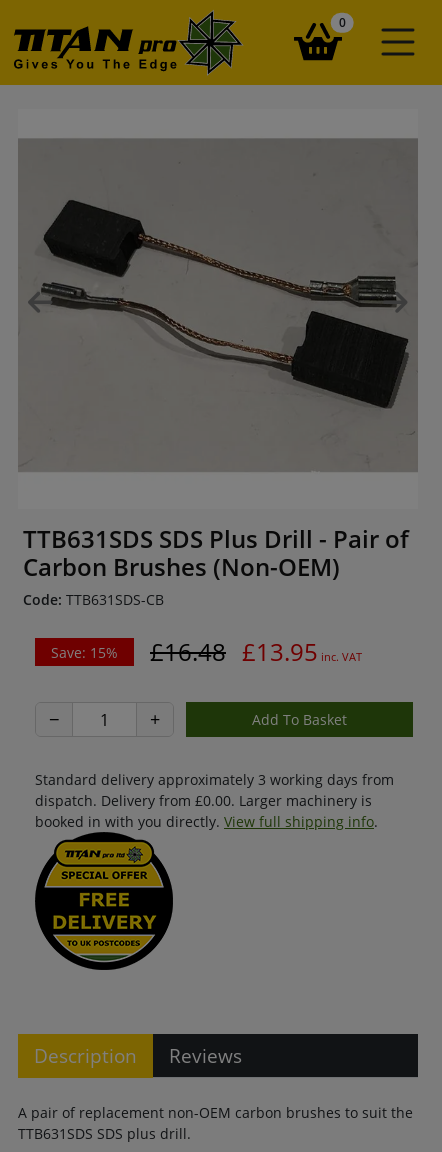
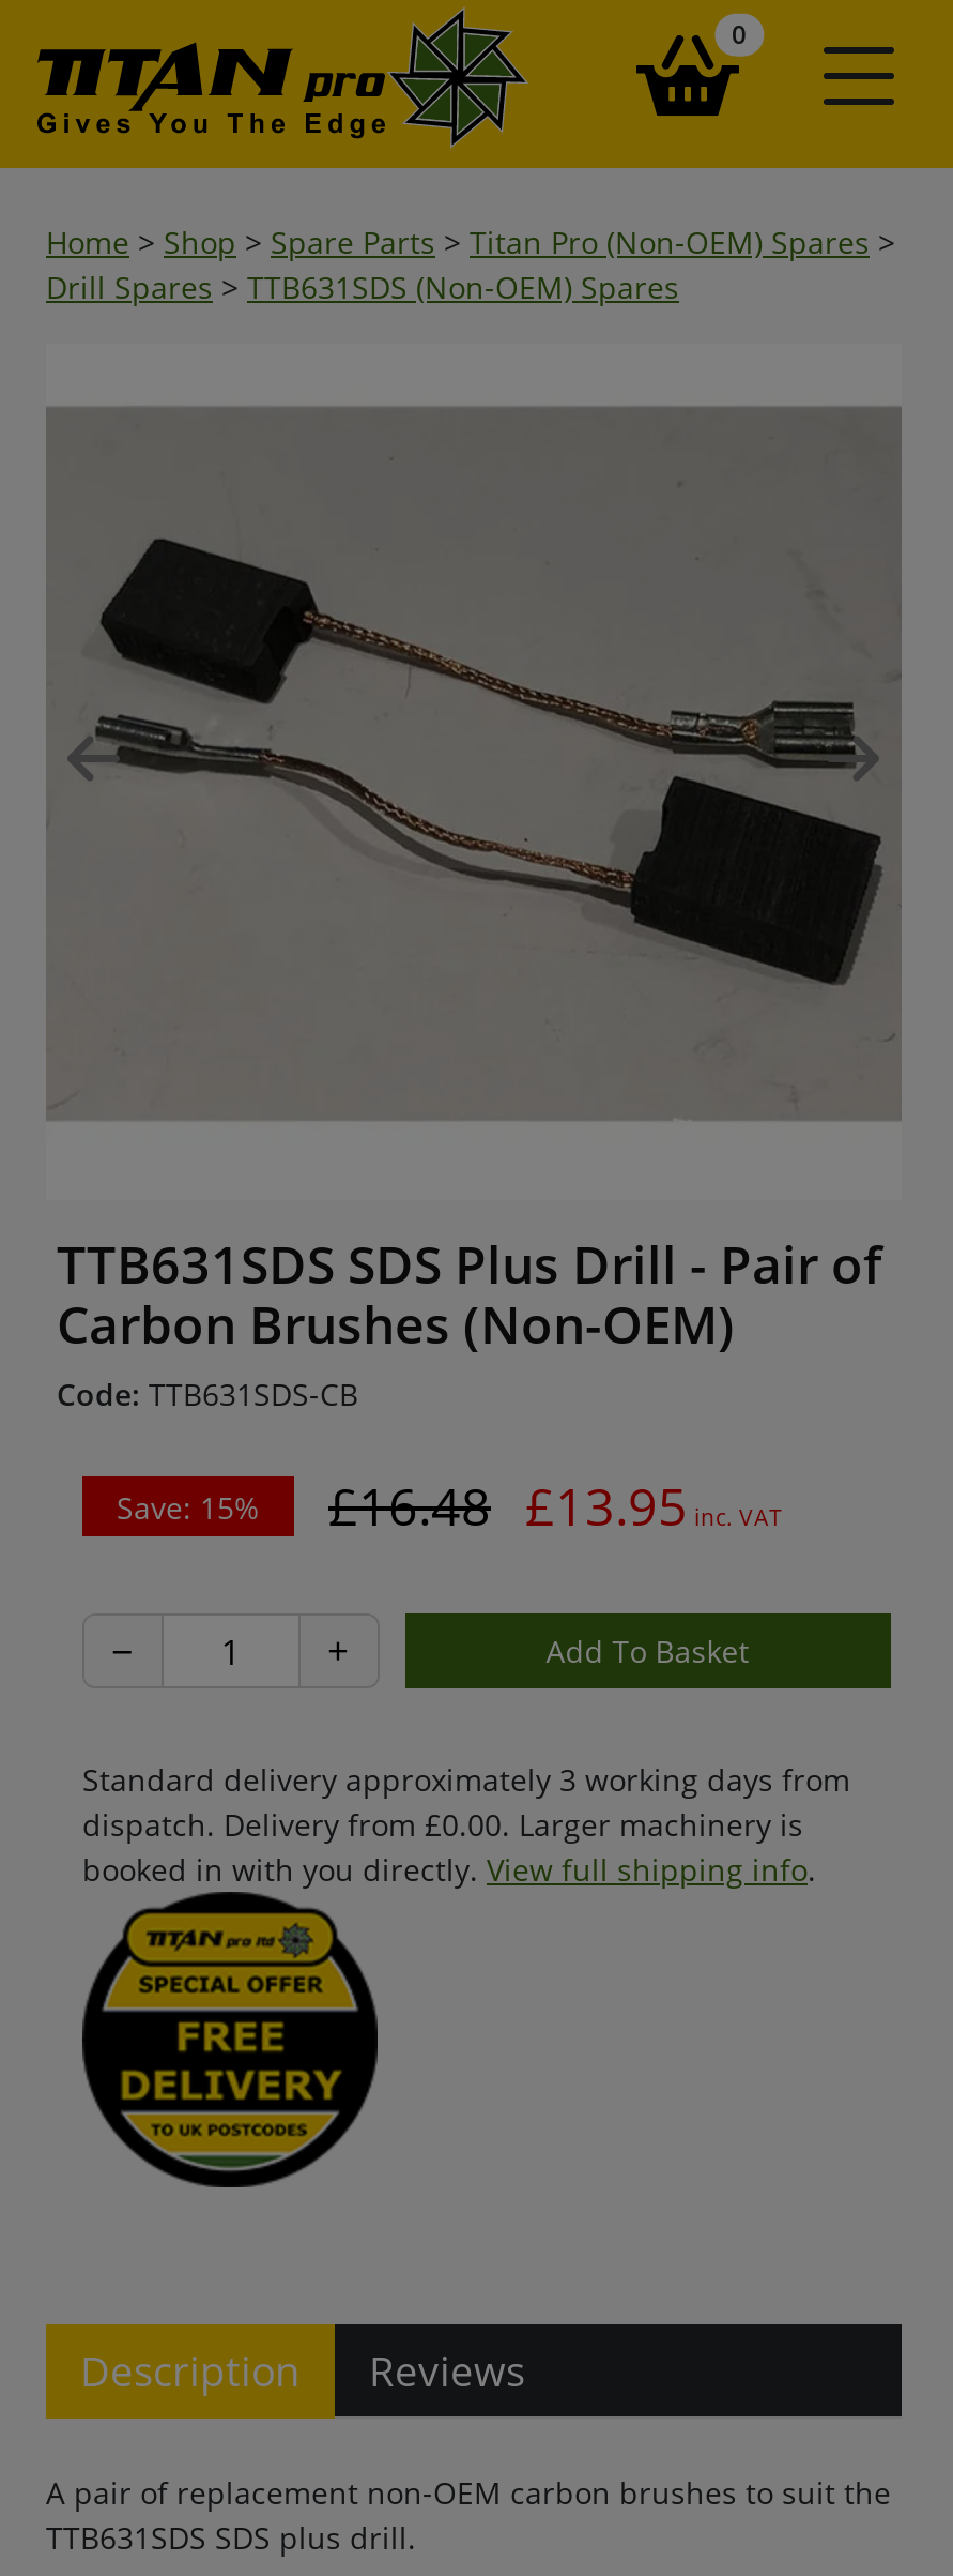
none -> [46,222,895,307] Home > Shop > Spare Parts > Titan Pro (Non-OEM) Spares > | Drill Spares > TTB631SDS (Non-OEM) Spares

